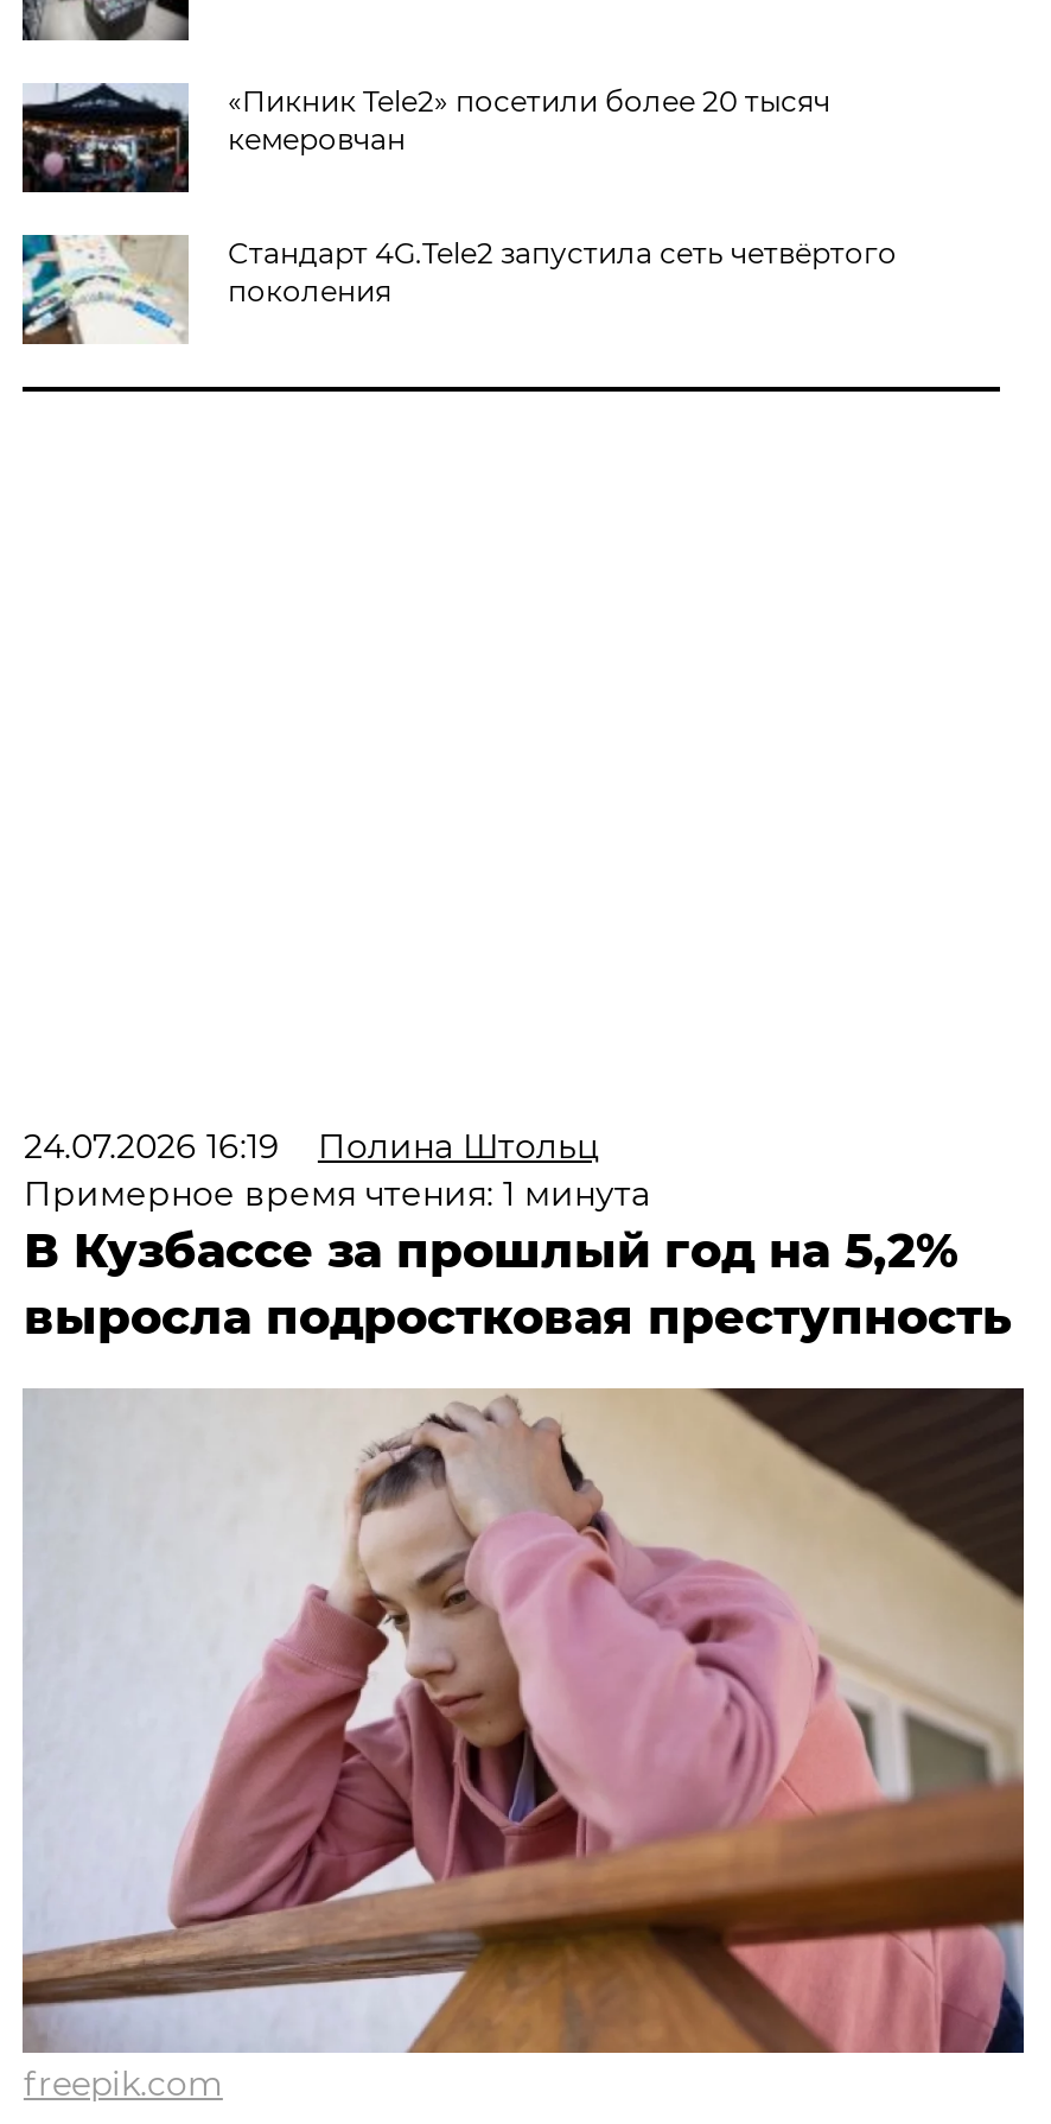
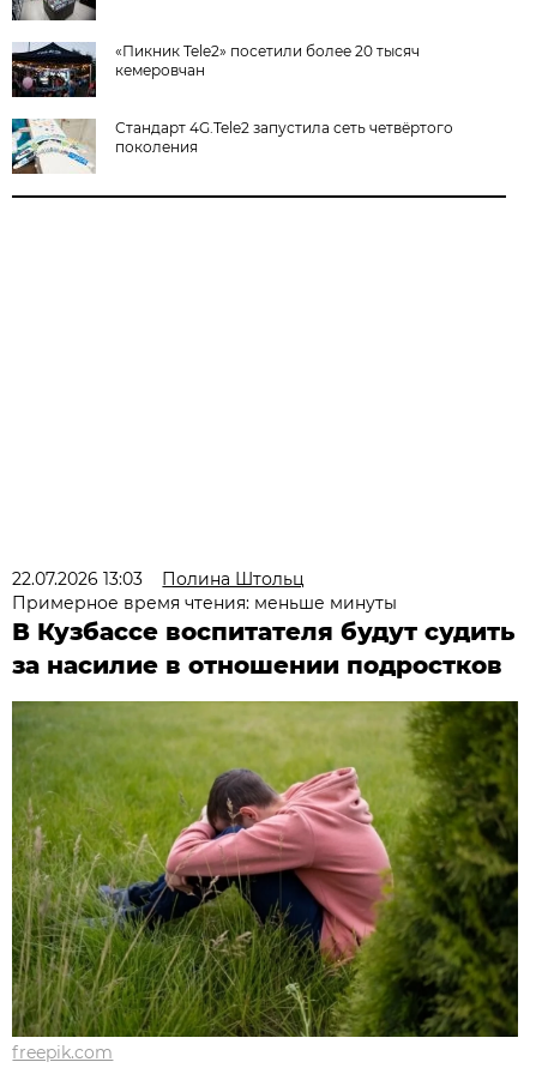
[23,1125,600,1167] 24.07.2026 16:19 Полина Штольц -> [12,568,305,590] 22.07.2026 13:03 Полина Штольц
[23,1172,1010,1345] Примерное время чтения: 1 минута | В Кузбассе за прошлый год на 5,2% | выросла подростковая преступность -> [12,592,515,680] Примерное время чтения: меньше минуты | В Кузбассе воспитателя будут судить | за насилие в отношении подростков
[23,1386,1026,2055] [image] -> [11,700,519,1038] [image]

